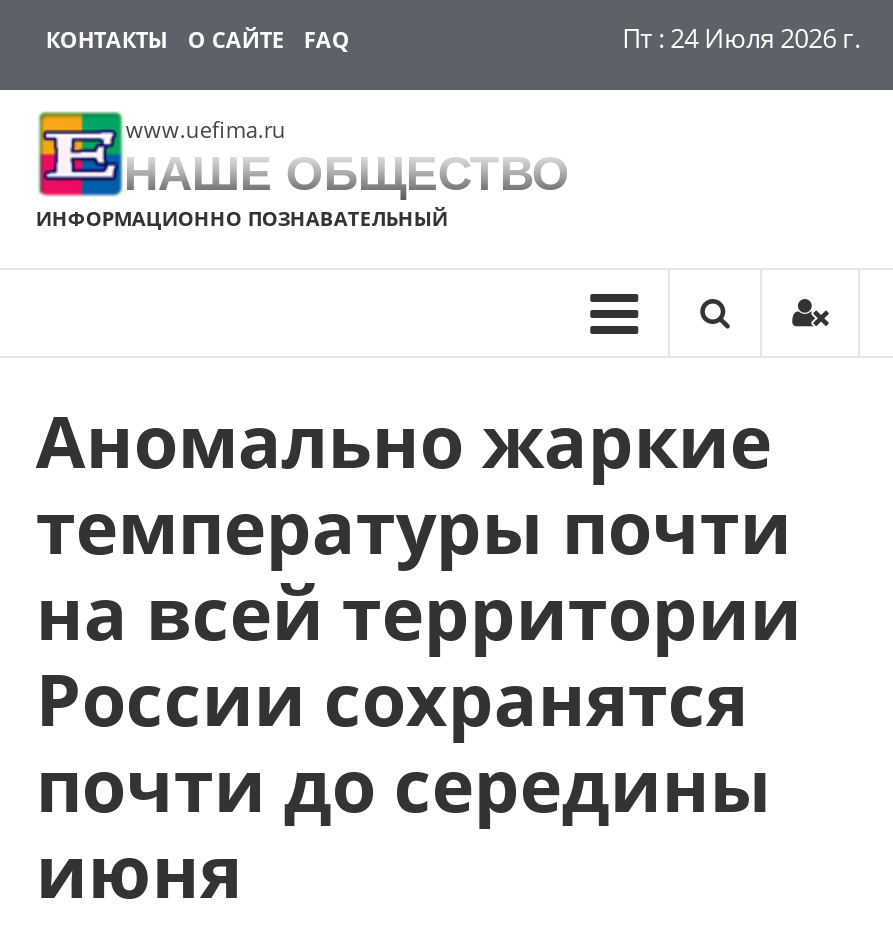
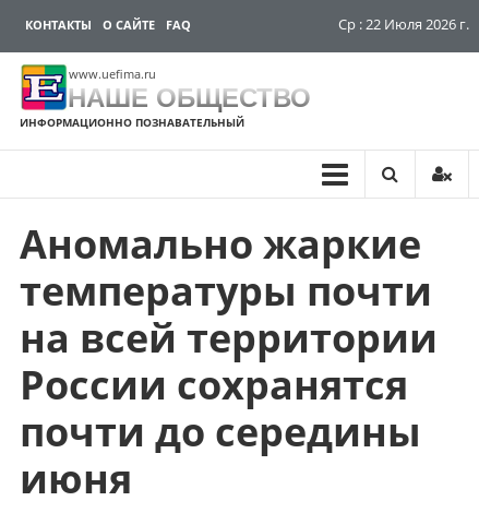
[622,20,860,56] Пт : 24 Июля 2026 г. -> [338,14,469,34] Ср : 22 Июля 2026 г.

